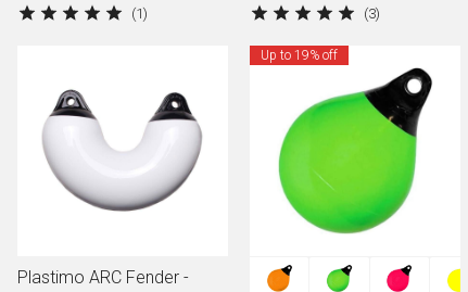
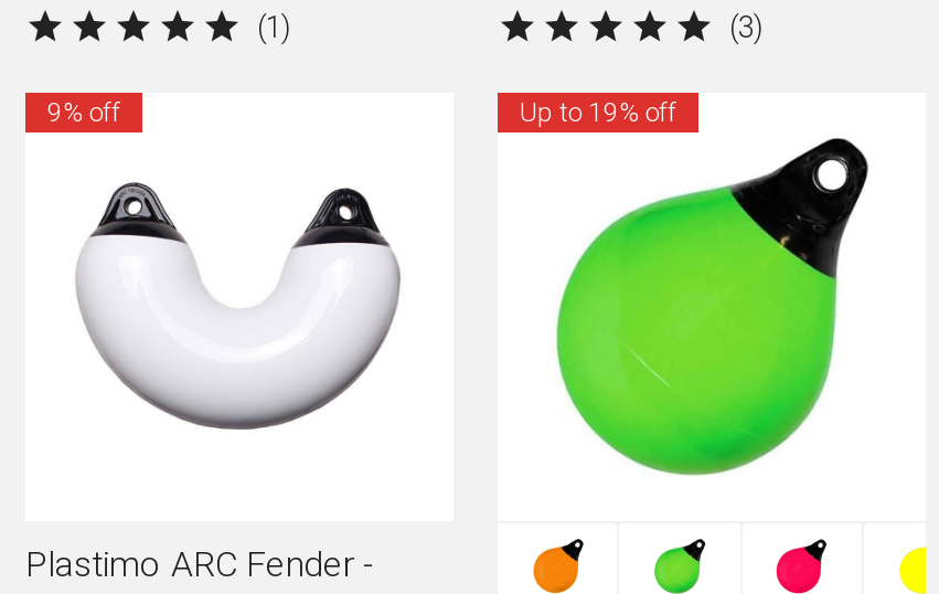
none -> [47,97,120,128] 9% off

